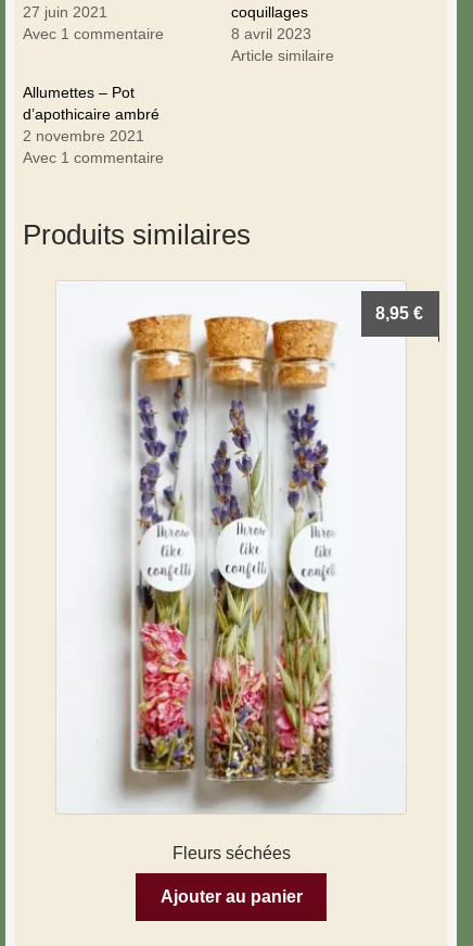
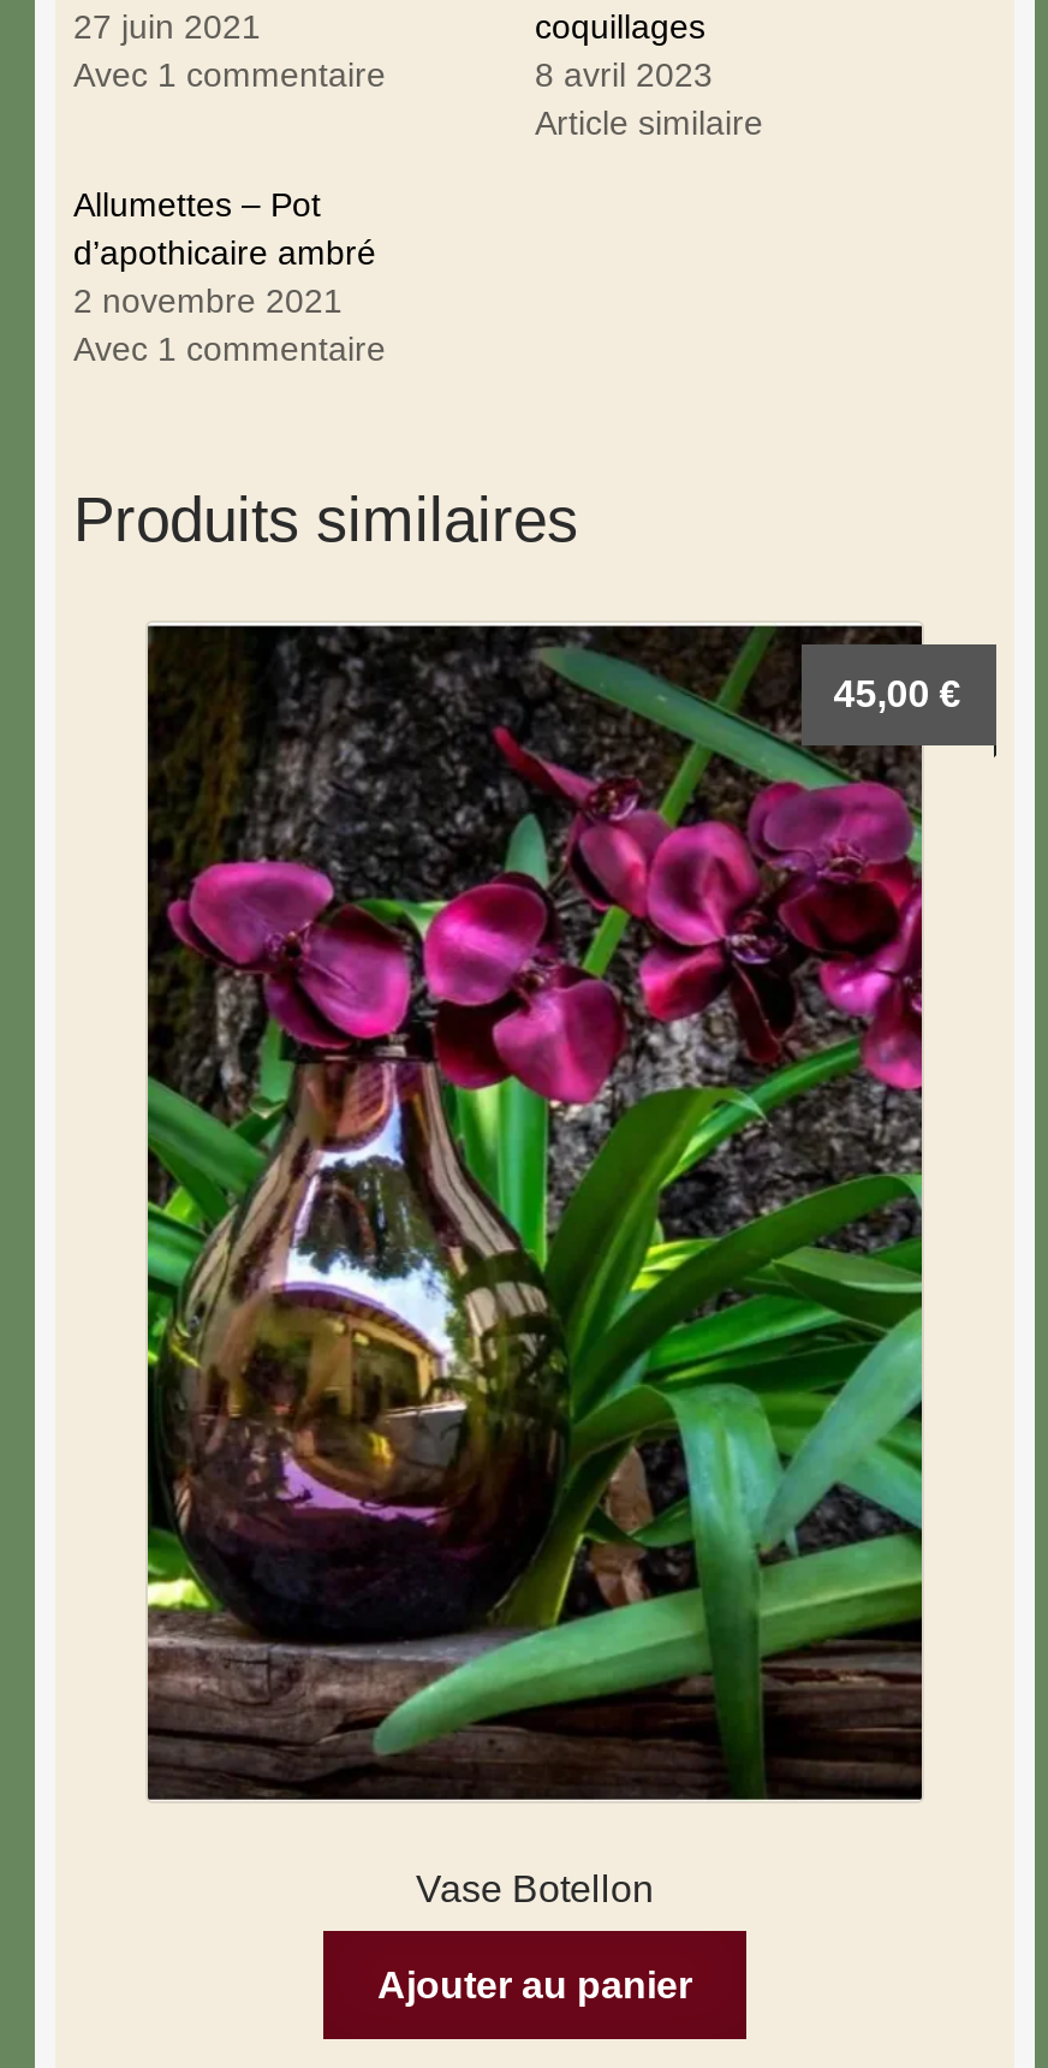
[56,282,423,813] [image] | 8,95 € -> [145,623,961,1803] [image] | 45,00 €
[172,844,290,862] Fleurs séchées -> [416,1867,654,1908] Vase Botellon

